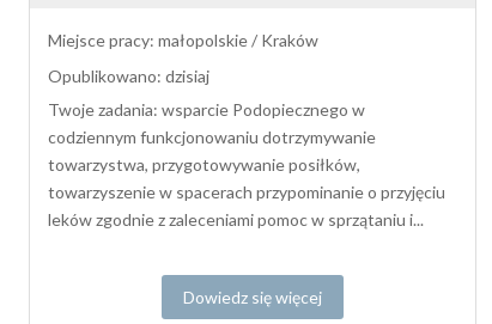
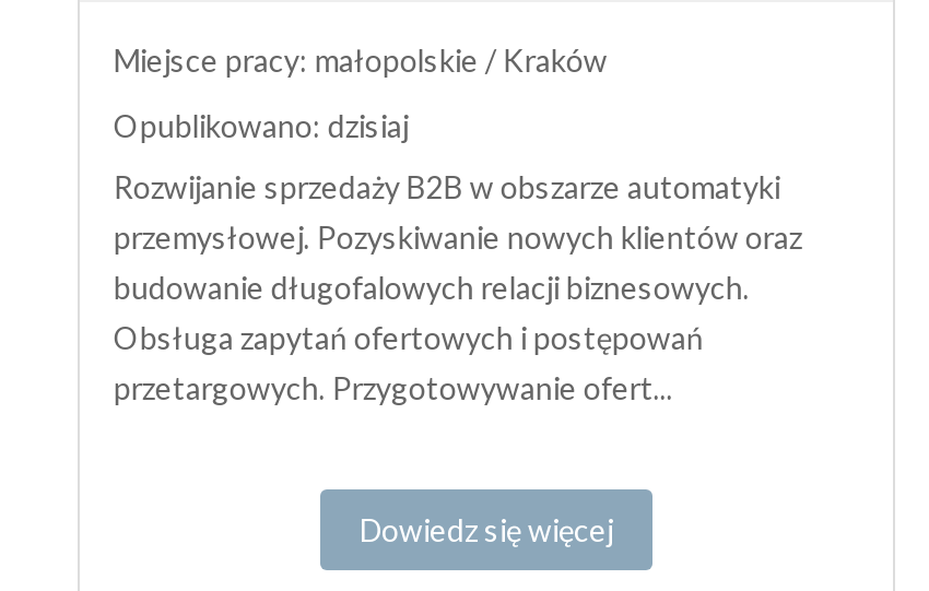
[48,100,446,230] Twoje zadania: wsparcie Podopiecznego w | codziennym funkcjonowaniu dotrzymywanie | towarzystwa, przygotowywanie posiłków, | towarzyszenie w spacerach przypominanie o przyjęciu | leków zgodnie z zaleceniami pomoc w sprzątaniu i... -> [113,169,802,407] Rozwijanie sprzedaży B2B w obszarze automatyki | przemysłowej. Pozyskiwanie nowych klientów oraz | budowanie długofalowych relacji biznesowych. | Obsługa zapytań ofertowych i postępowań | przetargowych. Przygotowywanie ofert...

